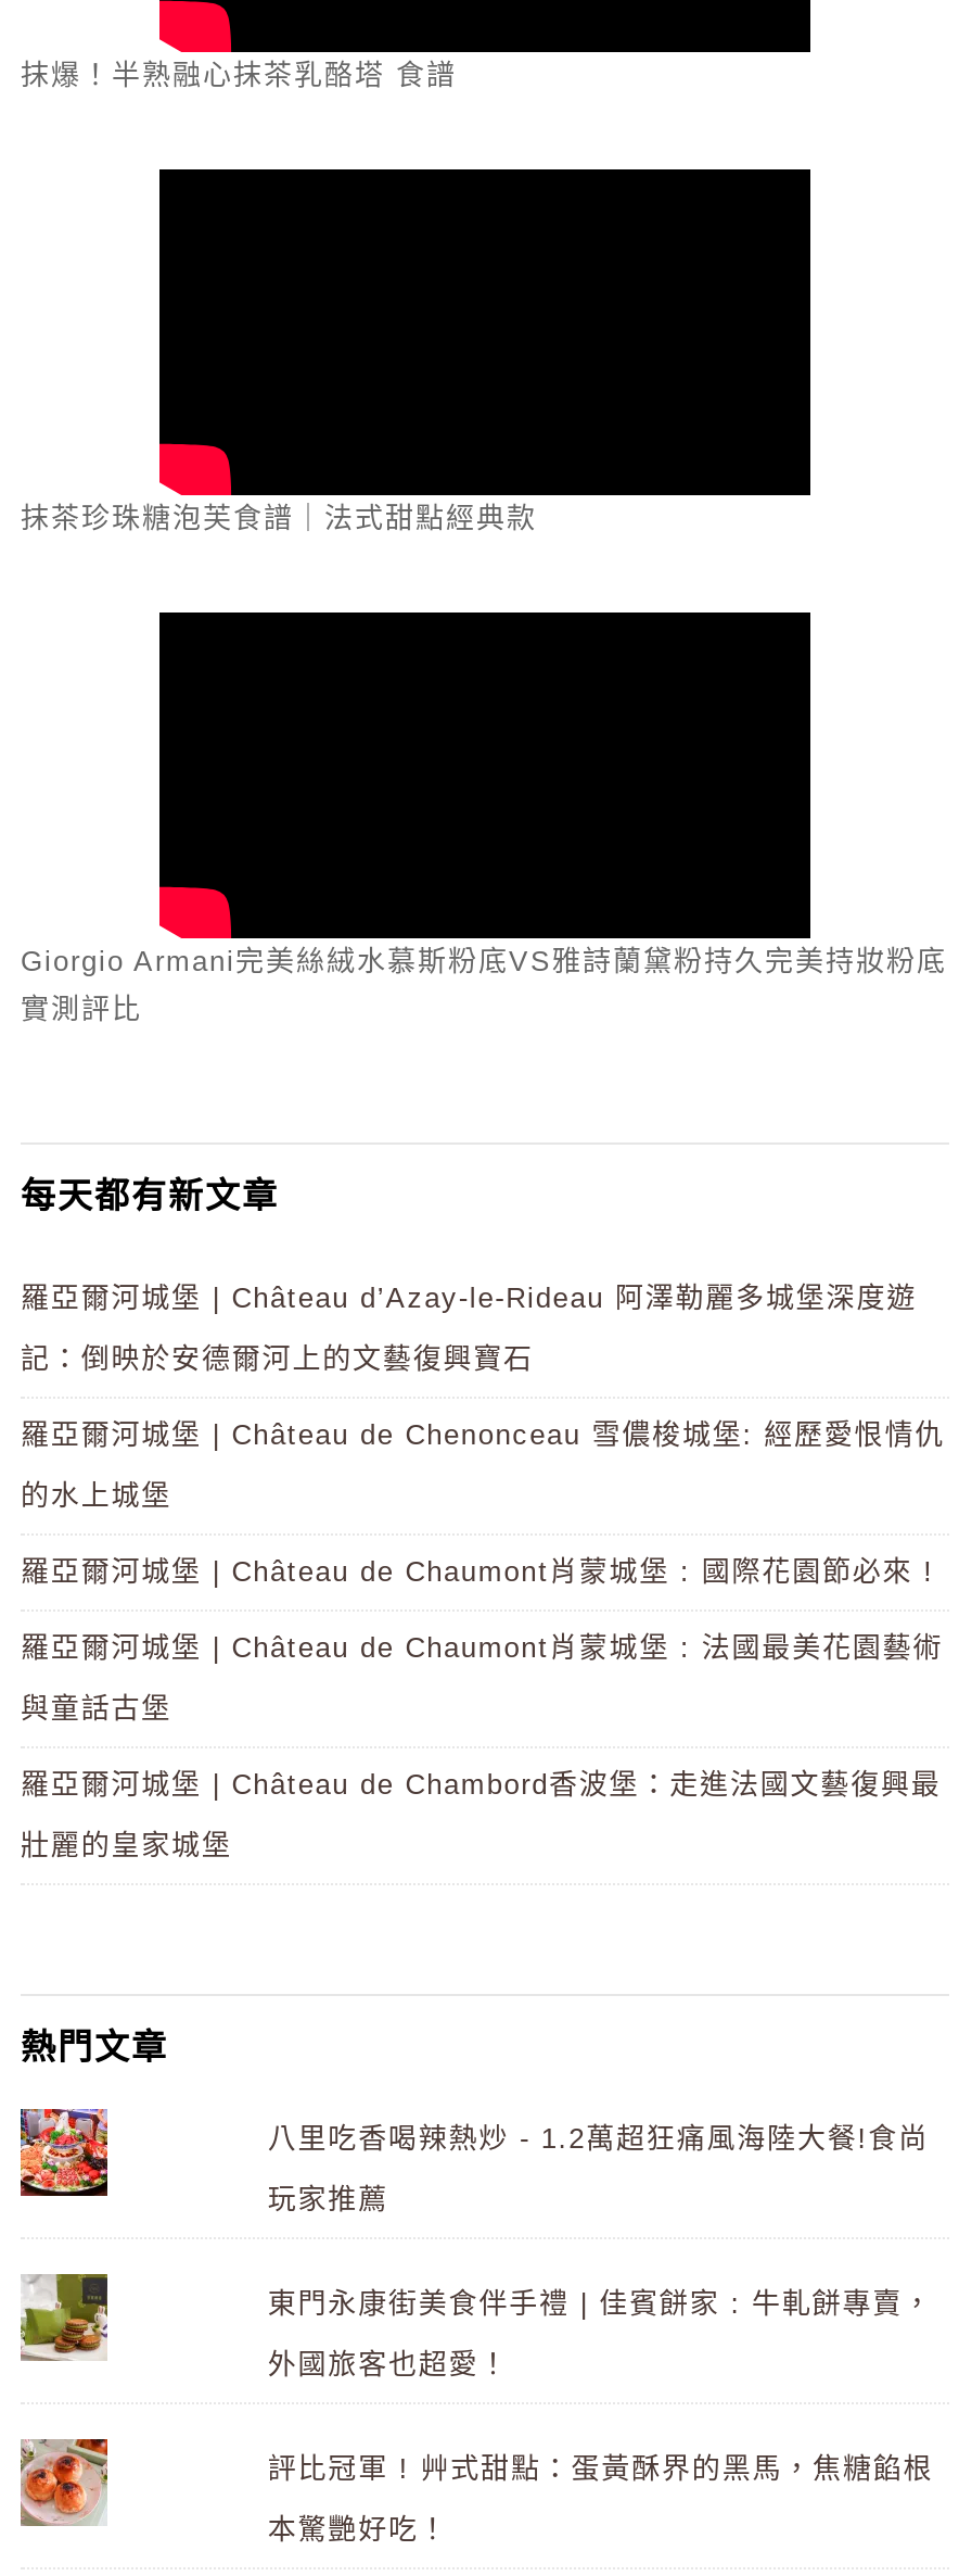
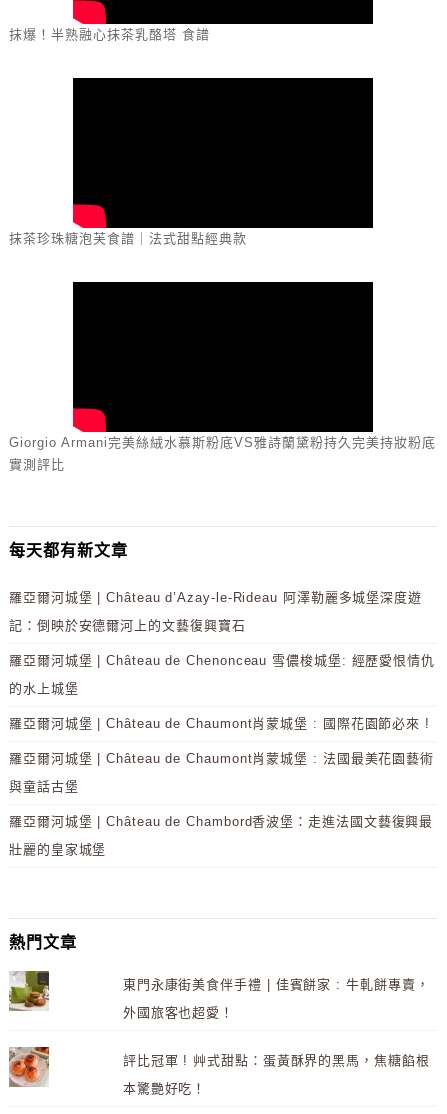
[18,2109,110,2196] [image] -> none
[268,2121,929,2215] 八里吃香喝辣熱炒 - 1.2萬超狂痛風海陸大餐!食尚 | 玩家推薦 -> none

